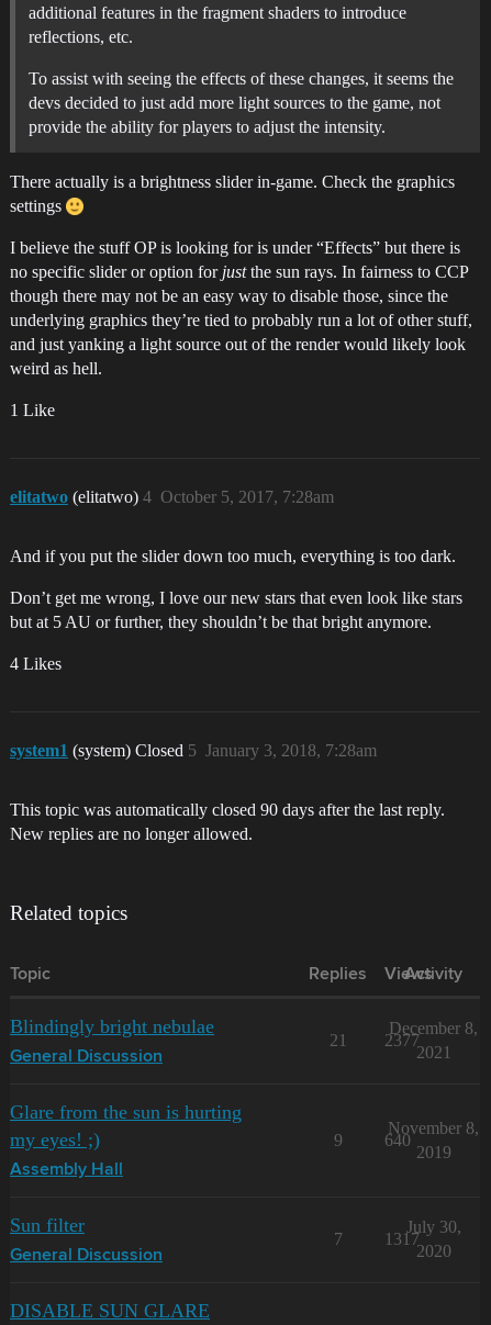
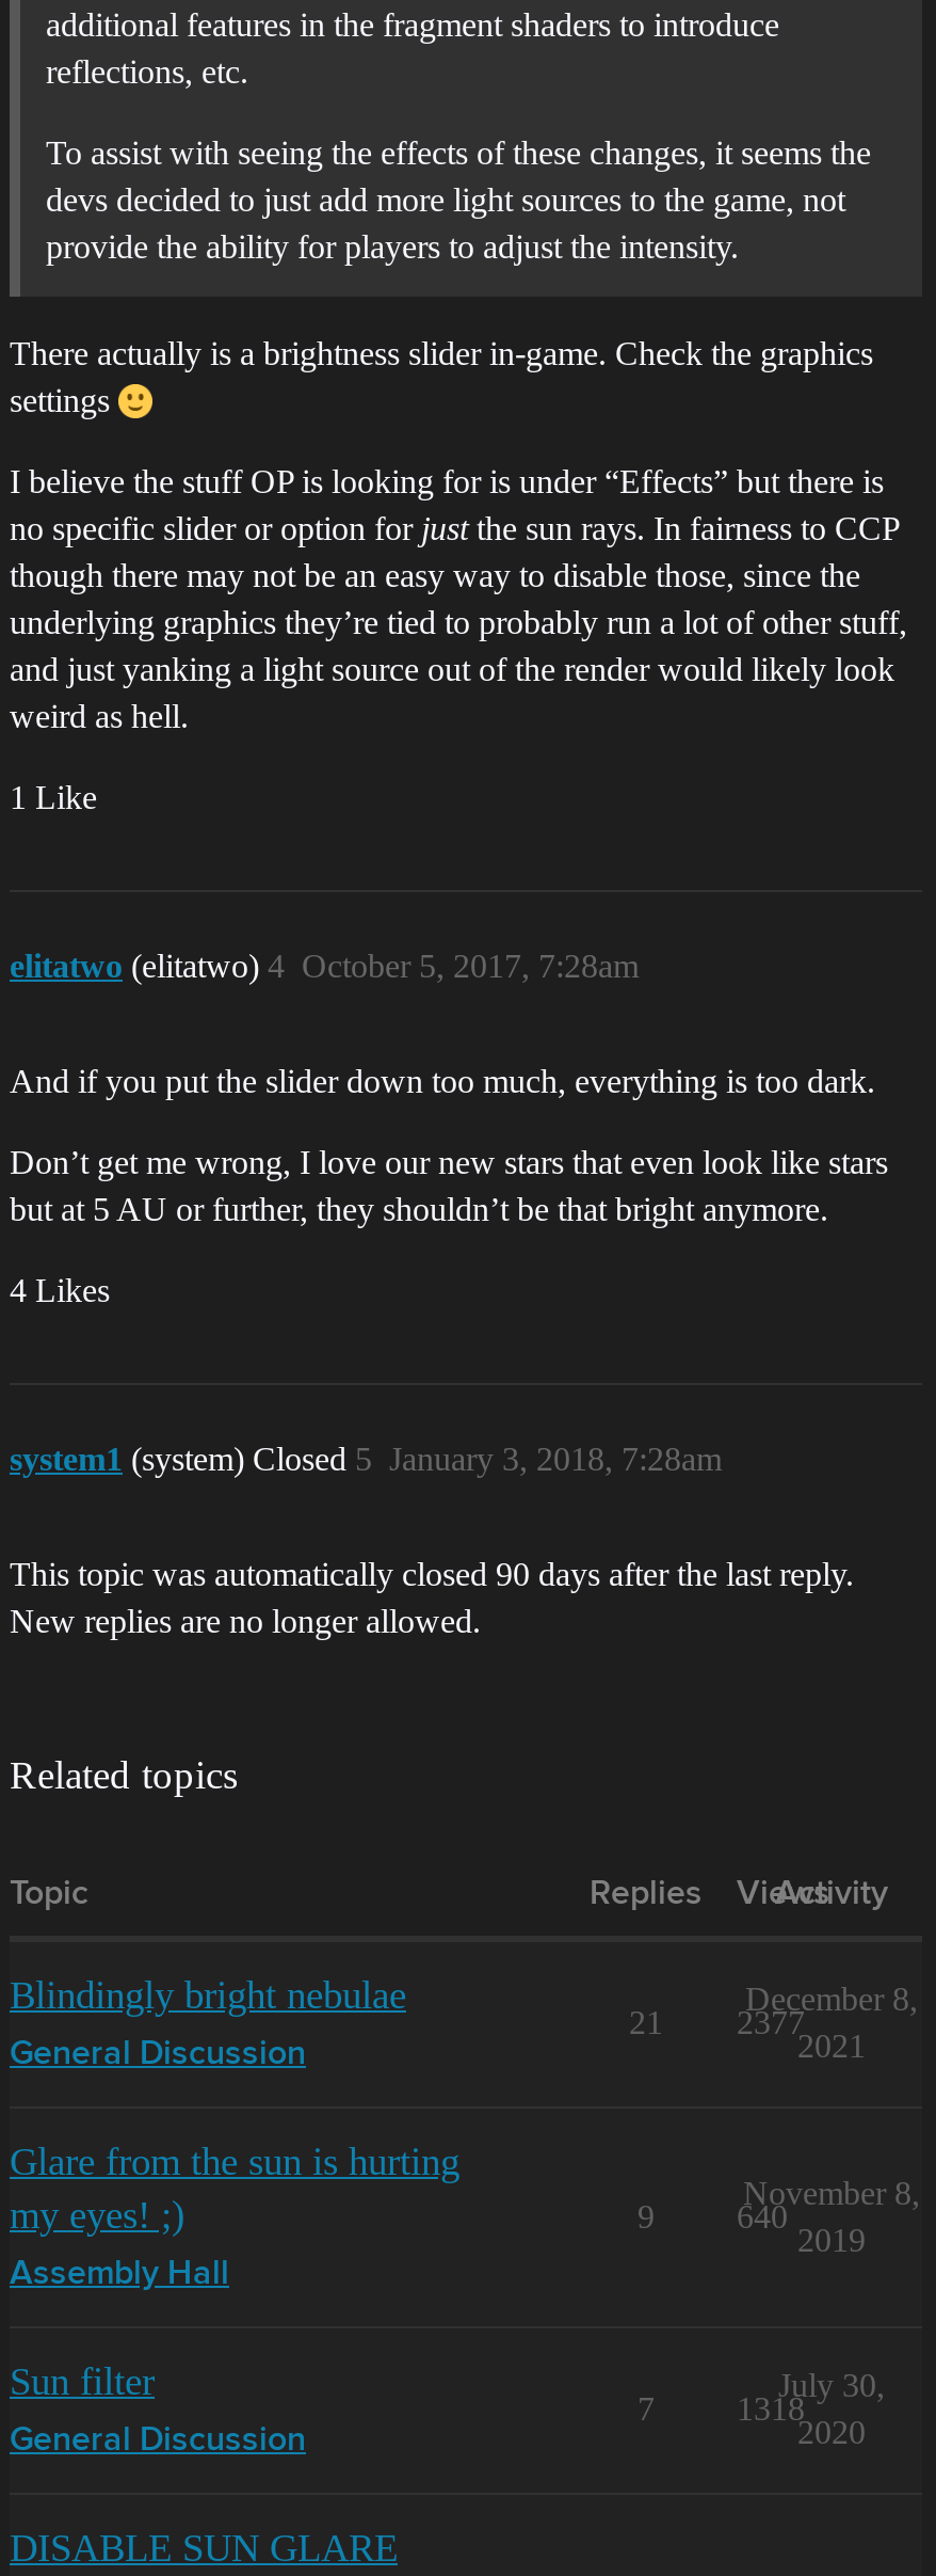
[384,1229,420,1248] 1317 -> [737,2390,805,2426] 1318

